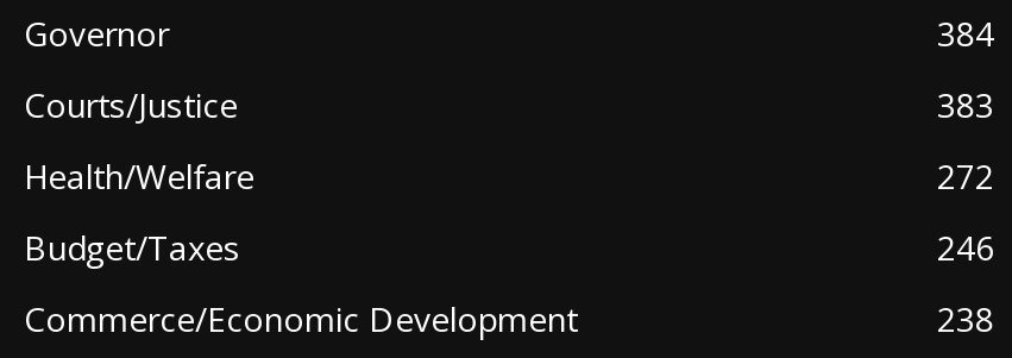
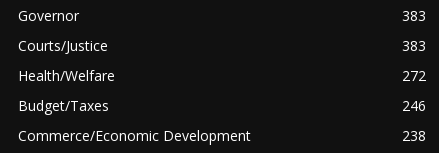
[937,11,994,56] 384 -> [402,6,426,25] 383

